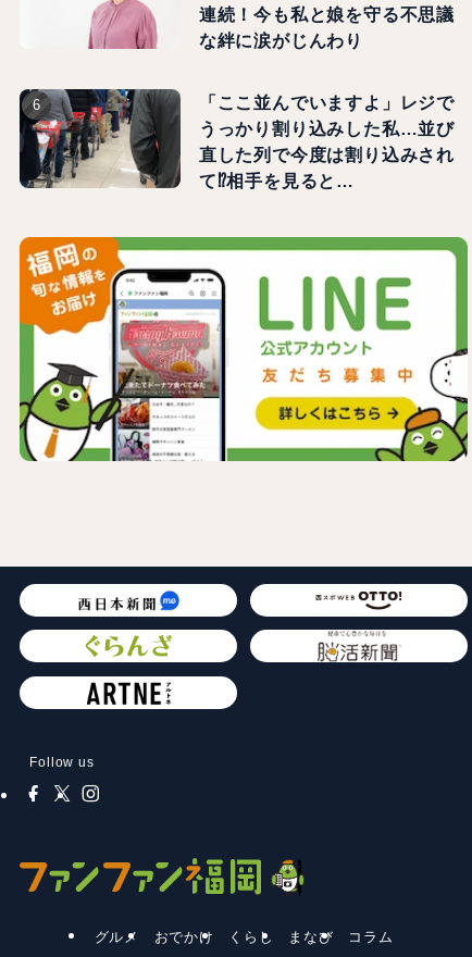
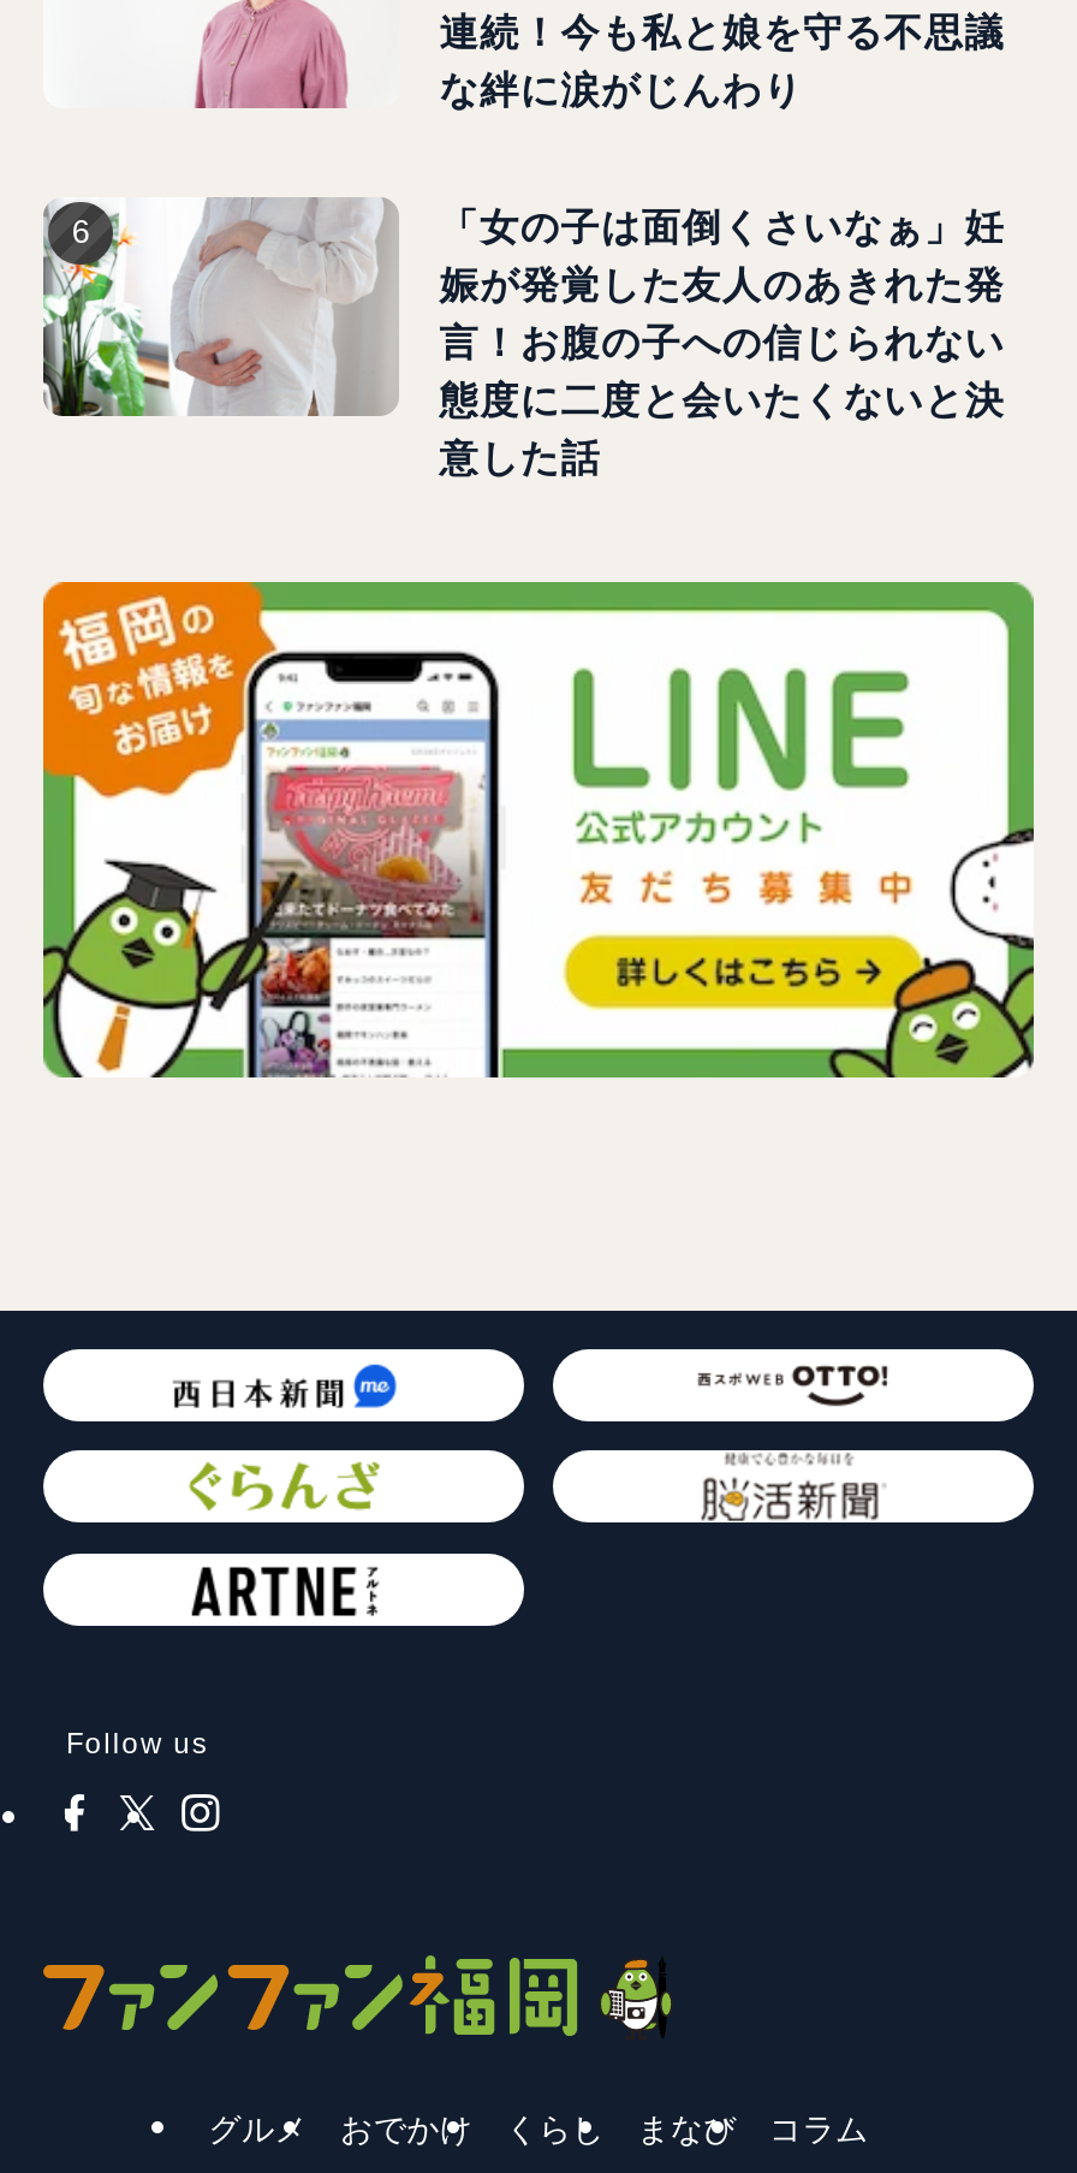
[18,88,455,190] [image] | 「ここ並んでいますよ」レジで | うっかり割り込みした私…並び | 直した列で今度は割り込みされ | て⁉相手を見ると… -> [43,200,1005,478] [image] | 「女の子は面倒くさいなぁ」妊 | 娠が発覚した友人のあきれた発 | 言！お腹の子への信じられない | 態度に二度と会いたくないと決 | 意した話

